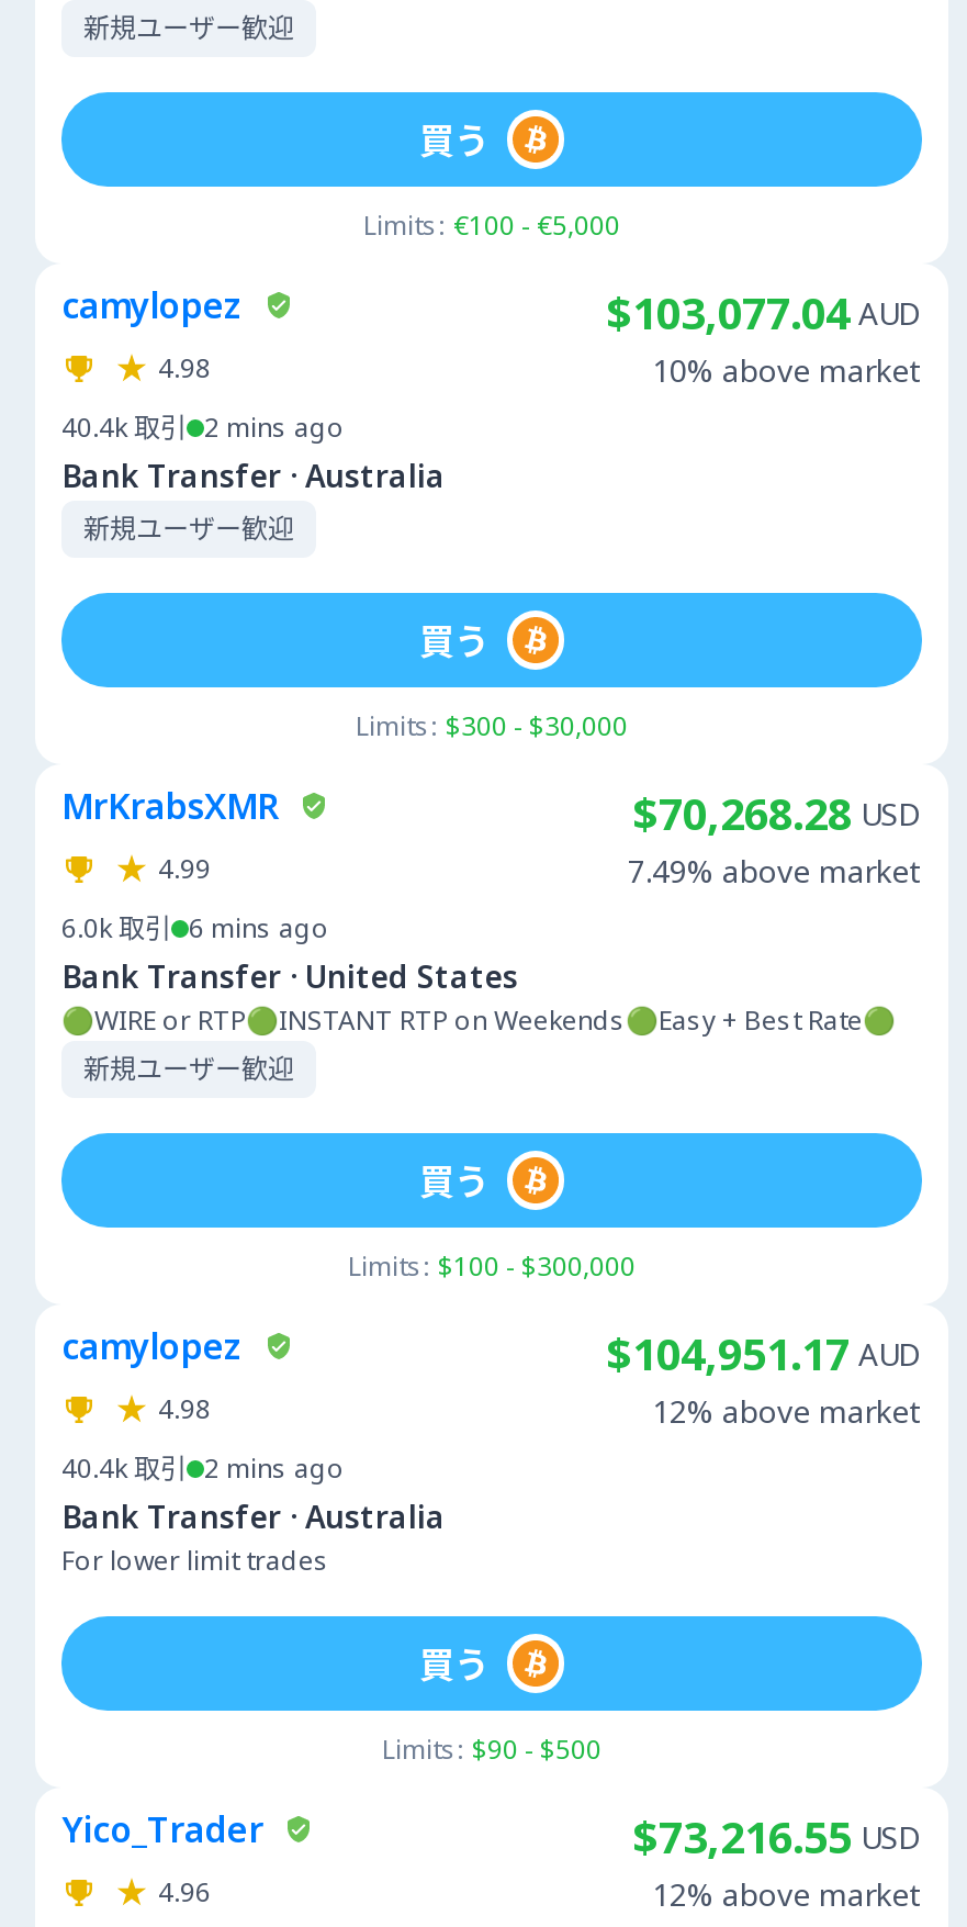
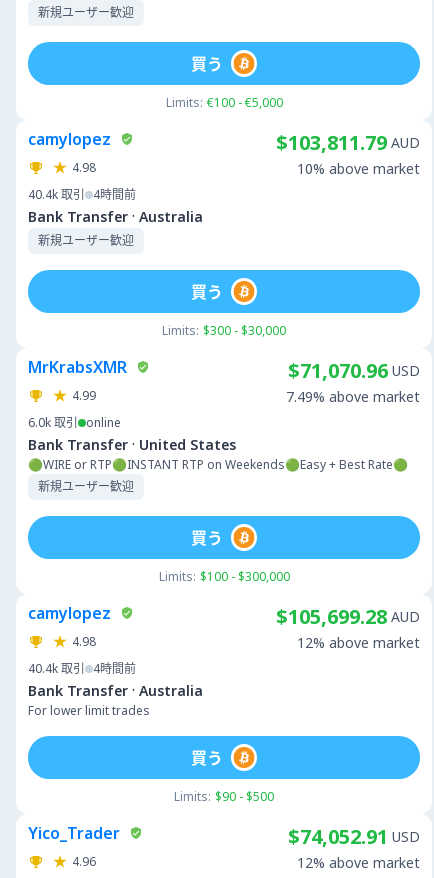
[606,283,922,343] $103,077.04 AUD -> [276,129,420,156] $103,811.79 AUD
[61,408,345,446] 40.4k 取引 2 mins ago -> [28,186,136,203] 40.4k 取引 4時間前
[632,784,922,843] $70,268.28 USD -> [288,357,420,384] $71,070.96 USD
[61,909,329,946] 6.0k 取引 6 mins ago -> [28,414,121,431] 6.0k 取引 online
[606,1324,922,1383] $104,951.17 AUD -> [276,603,420,630] $105,699.28 AUD
[61,1449,345,1487] 40.4k 取引 2 mins ago -> [28,660,136,677] 40.4k 取引 4時間前
[632,1807,922,1867] $73,216.55 USD -> [288,823,420,850] $74,052.91 USD

